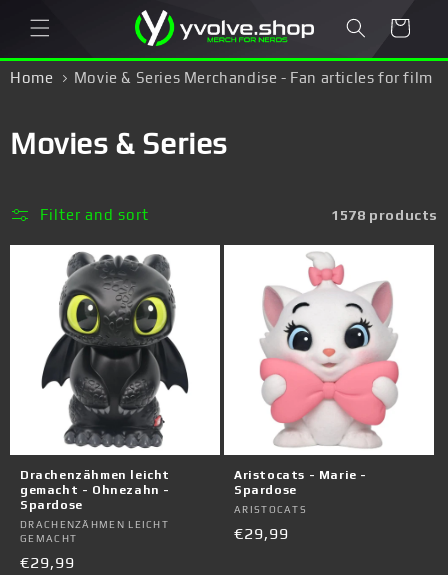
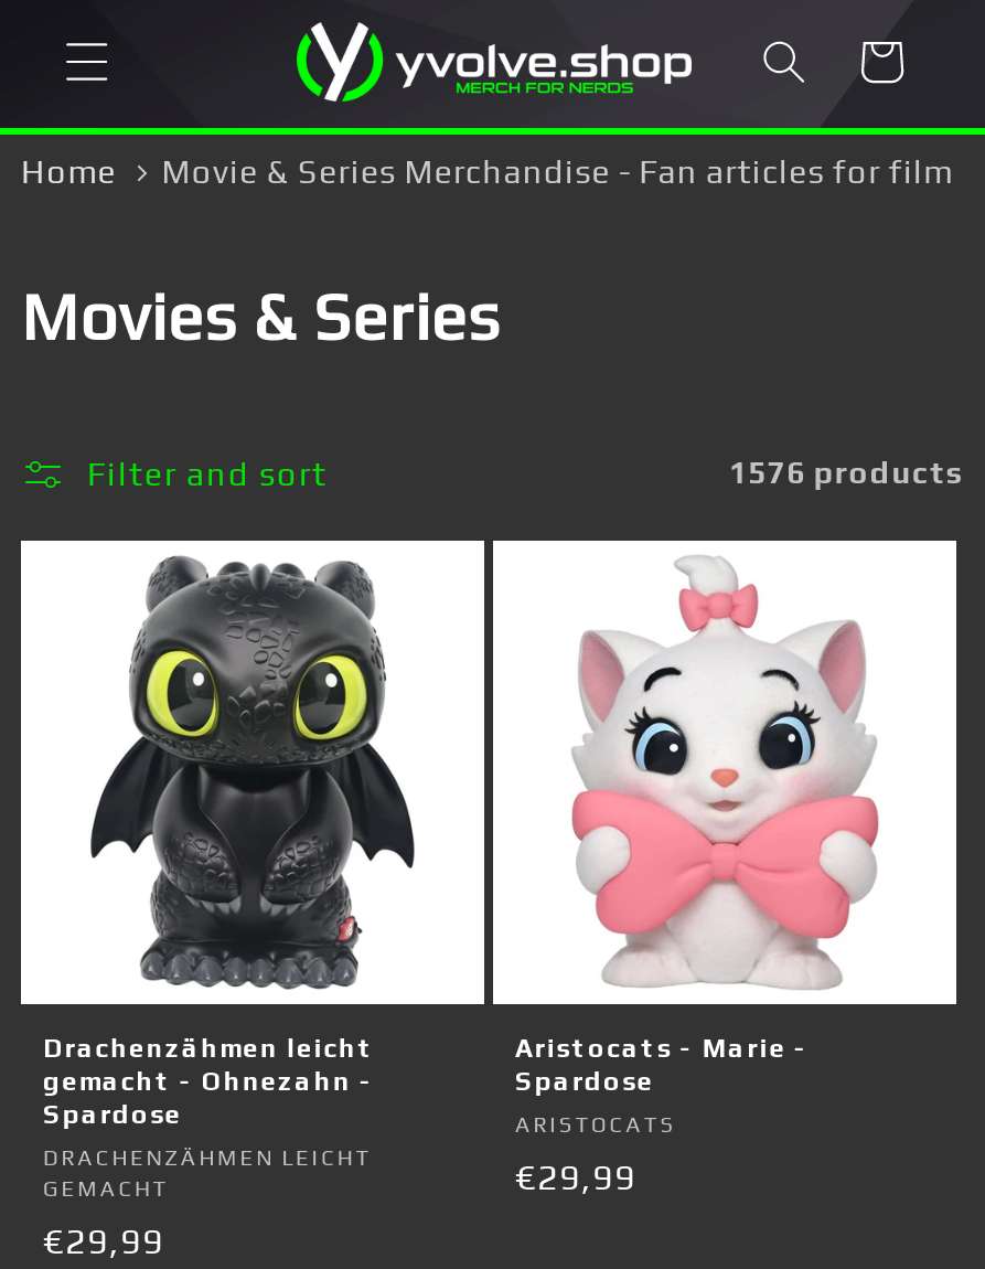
[331,206,438,222] 1578 products -> [730,456,965,491] 1576 products

